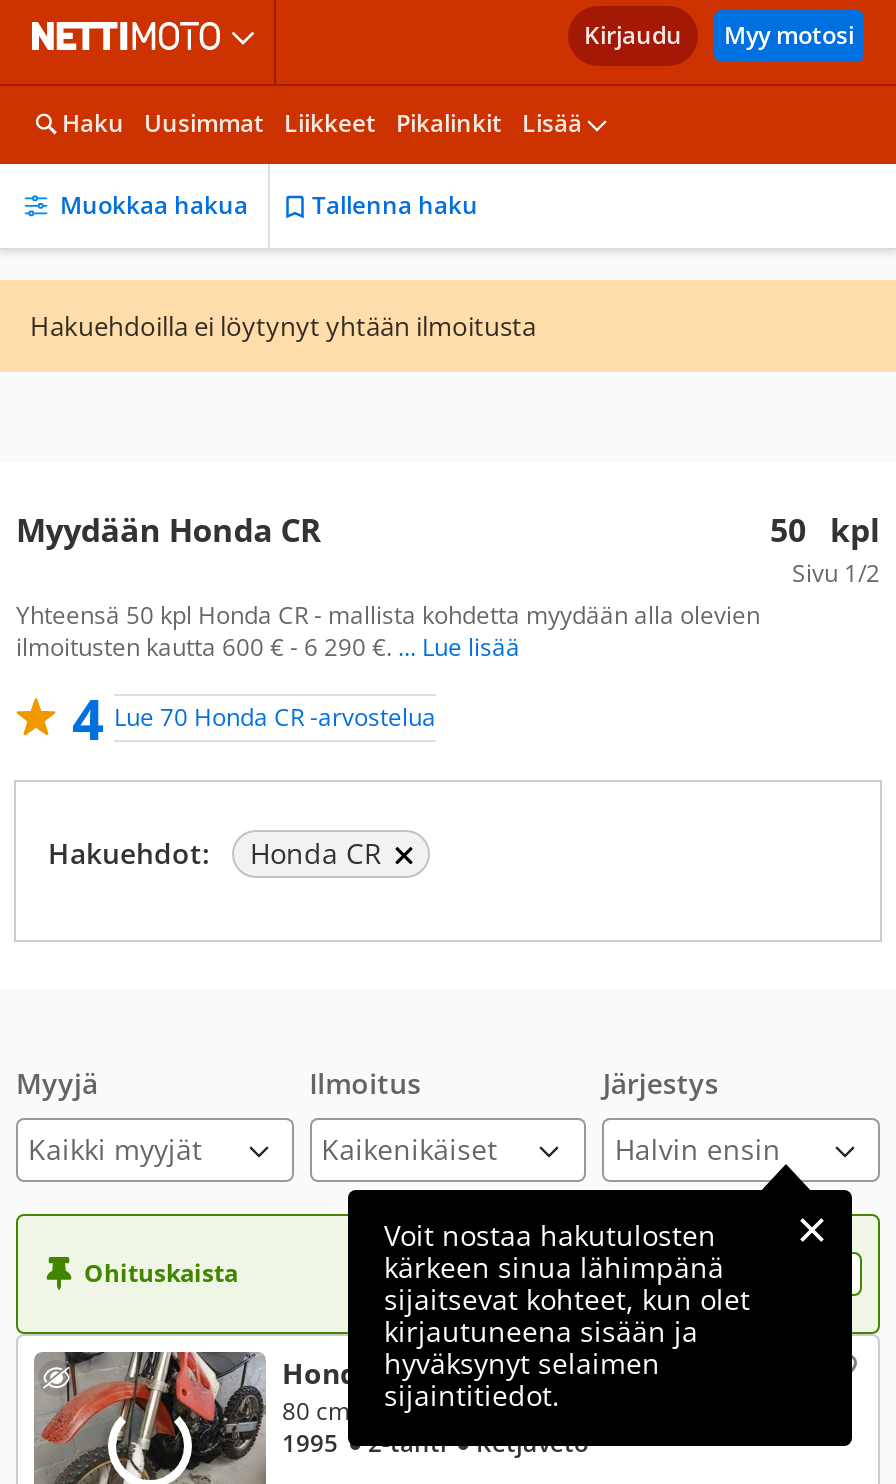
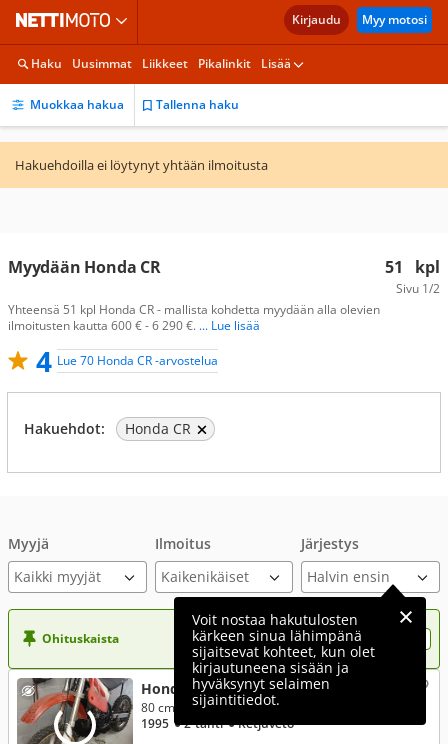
[770,508,880,552] 50 kpl -> [385,256,440,278] 51 kpl
[16,598,760,632] Yhteensä 50 kpl Honda CR - mallista kohdetta myydään alla olevien -> [8,301,380,318] Yhteensä 51 kpl Honda CR - mallista kohdetta myydään alla olevien

